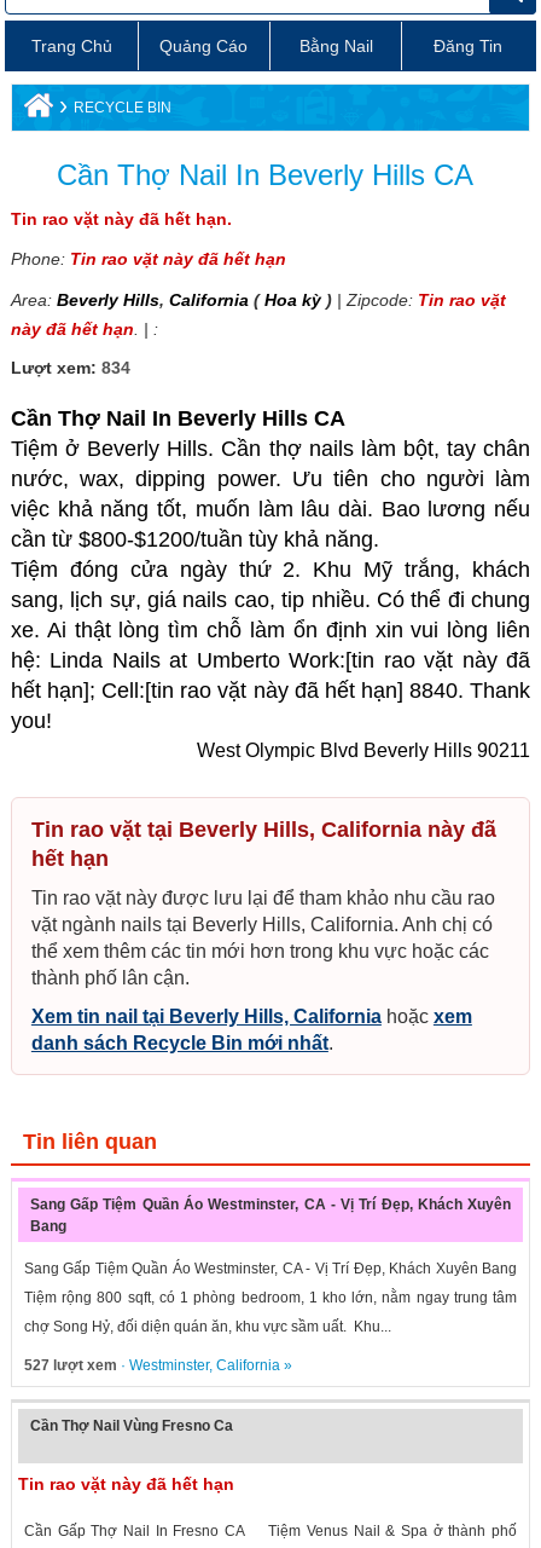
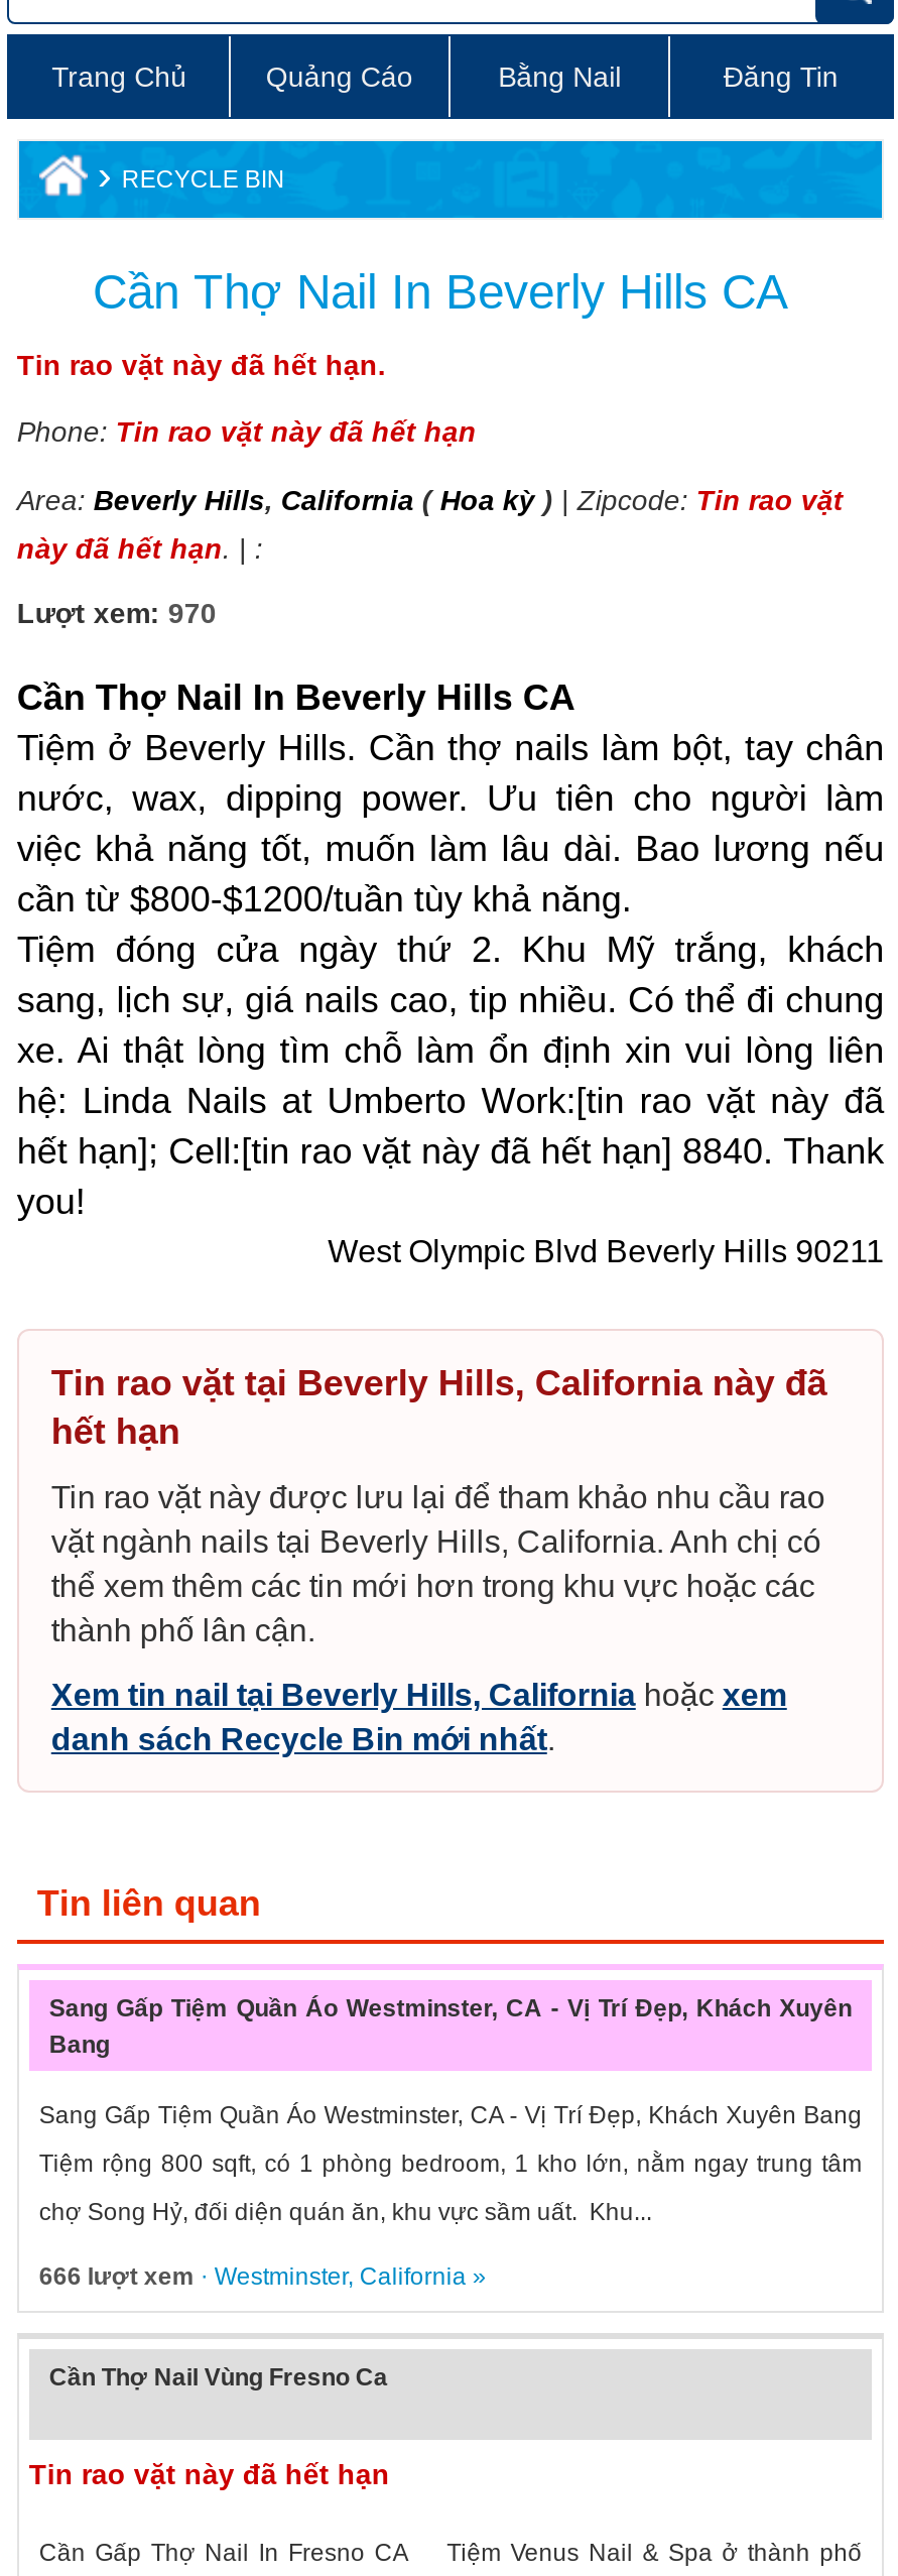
[11,358,130,377] Lượt xem: 834 -> [17,597,216,629] Lượt xem: 970
[24,1357,292,1374] 527 lượt xem · Westminster, California» -> [39,2262,487,2291] 666 lượt xem · Westminster, California»

